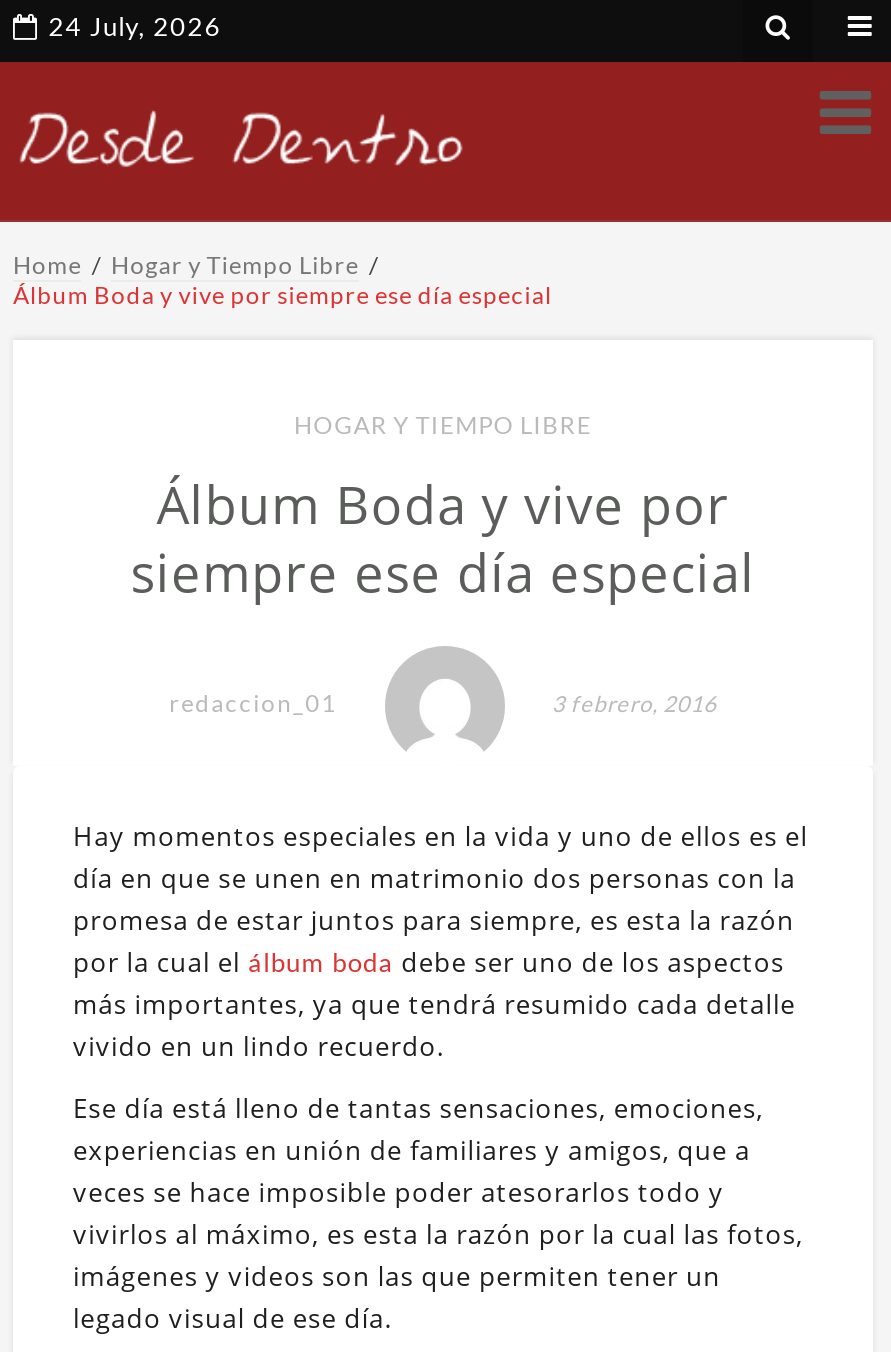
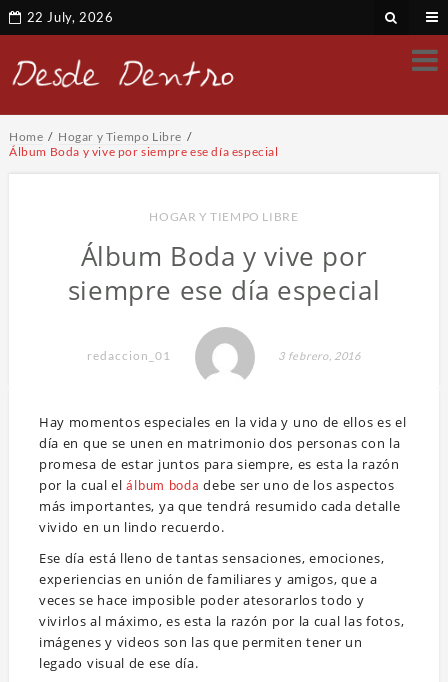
[48,10,222,42] 24 July, 2026 -> [27,9,113,25] 22 July, 2026

